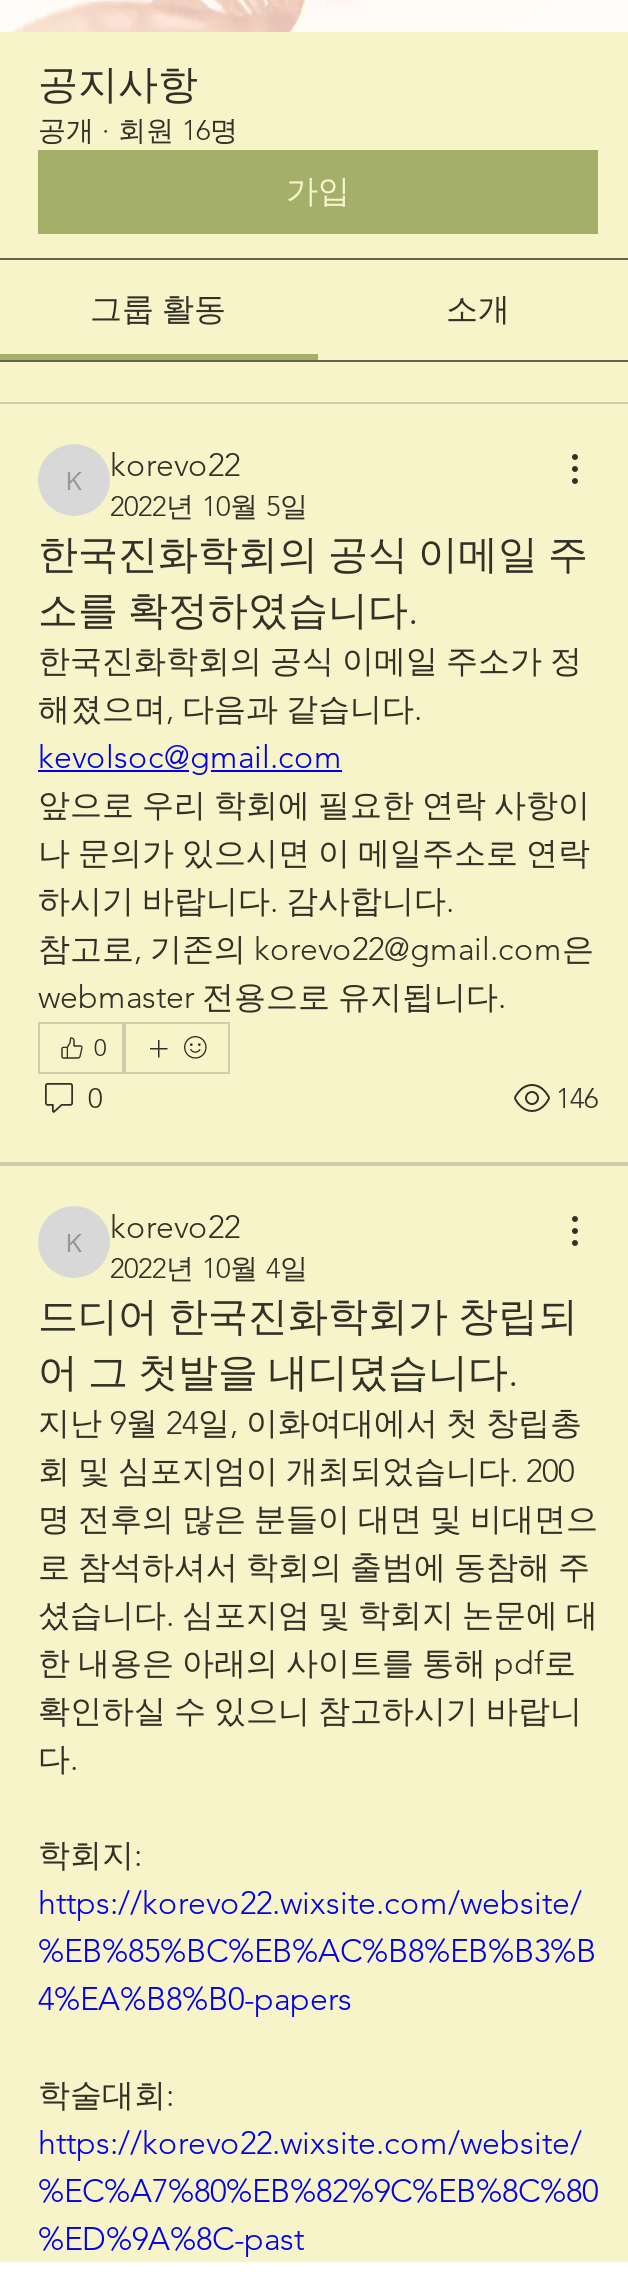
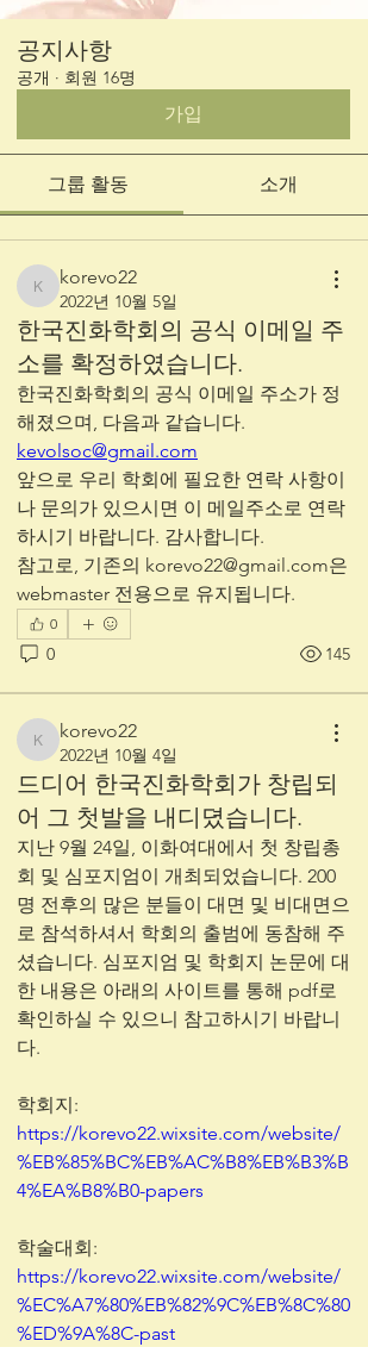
[556,1079,598,1115] 146 -> [325,643,350,664] 145

